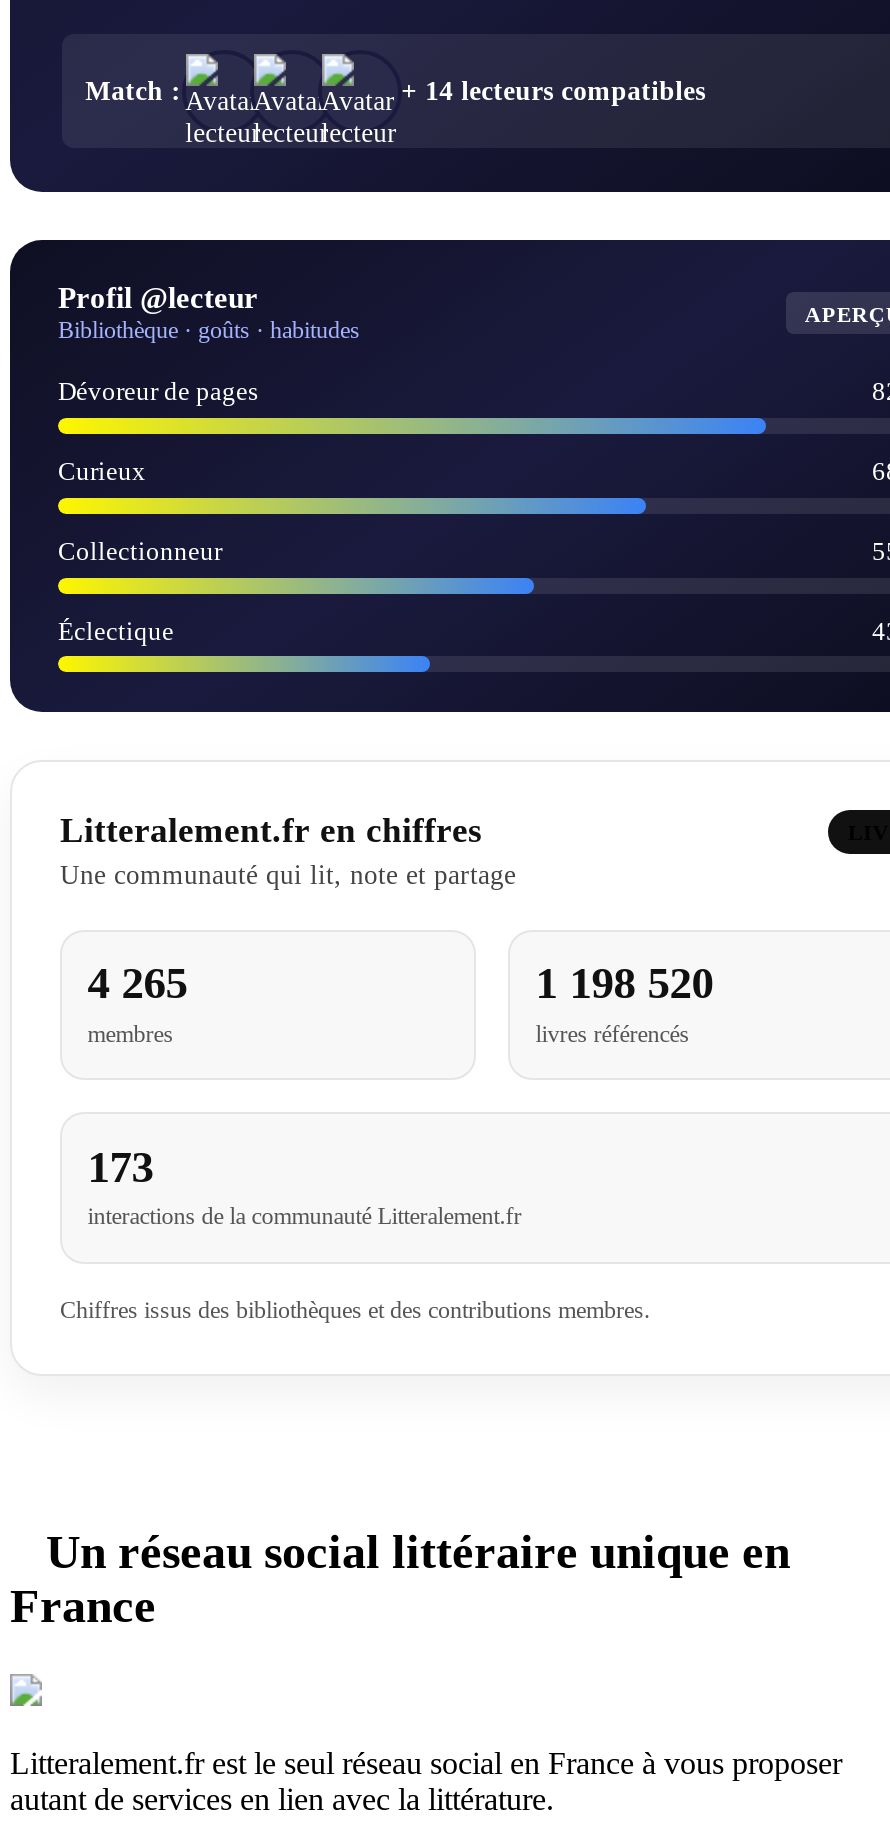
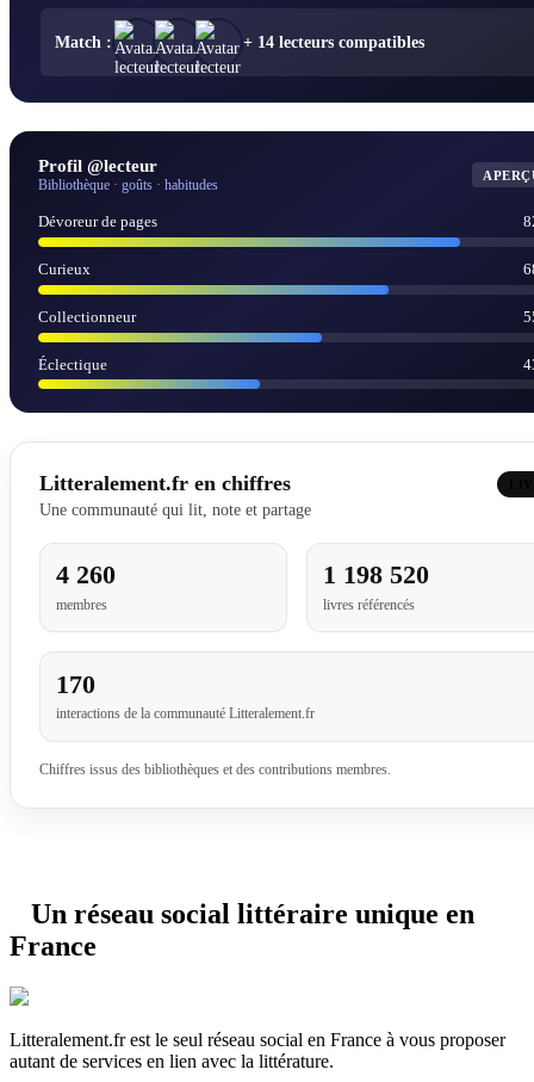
[88,958,188,1008] 4 265 -> [56,560,115,589] 4 260
[88,1141,154,1191] 173 -> [56,669,95,698] 170

